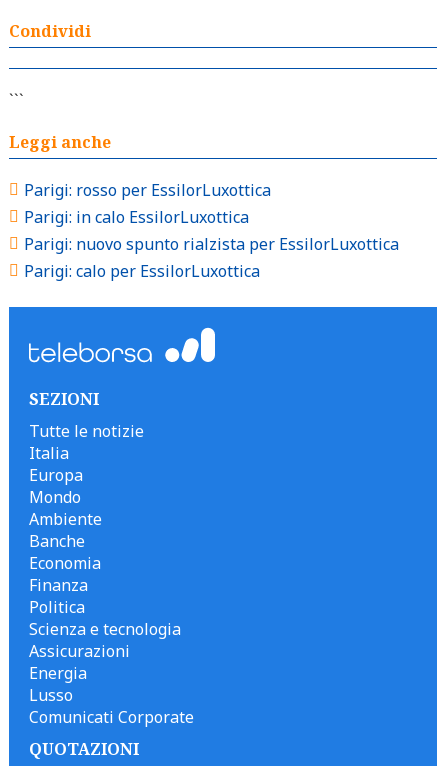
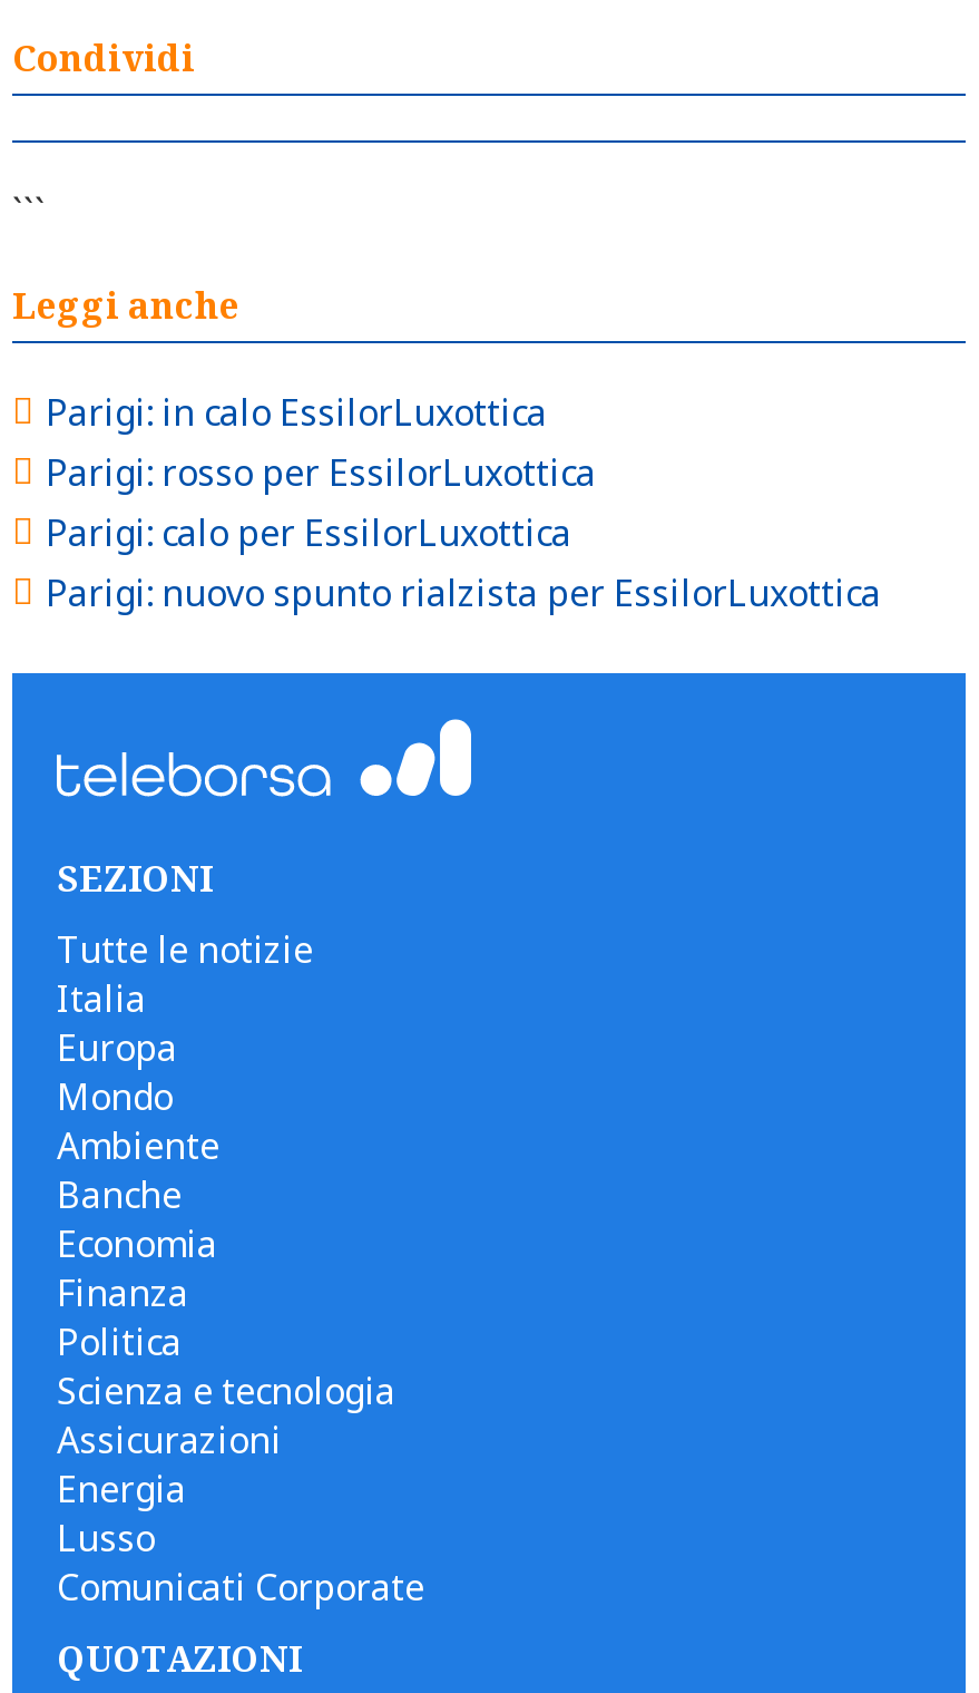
moved [24,179,271,201] -> [46,448,596,497]: Parigi: rosso per EssilorLuxottica
moved [24,206,249,228] -> [46,388,547,437]: Parigi: in calo EssilorLuxottica
moved [24,233,399,255] -> [46,568,881,617]: Parigi: nuovo spunto rialzista per EssilorLuxottica
moved [24,260,260,282] -> [46,508,571,557]: Parigi: calo per EssilorLuxottica

